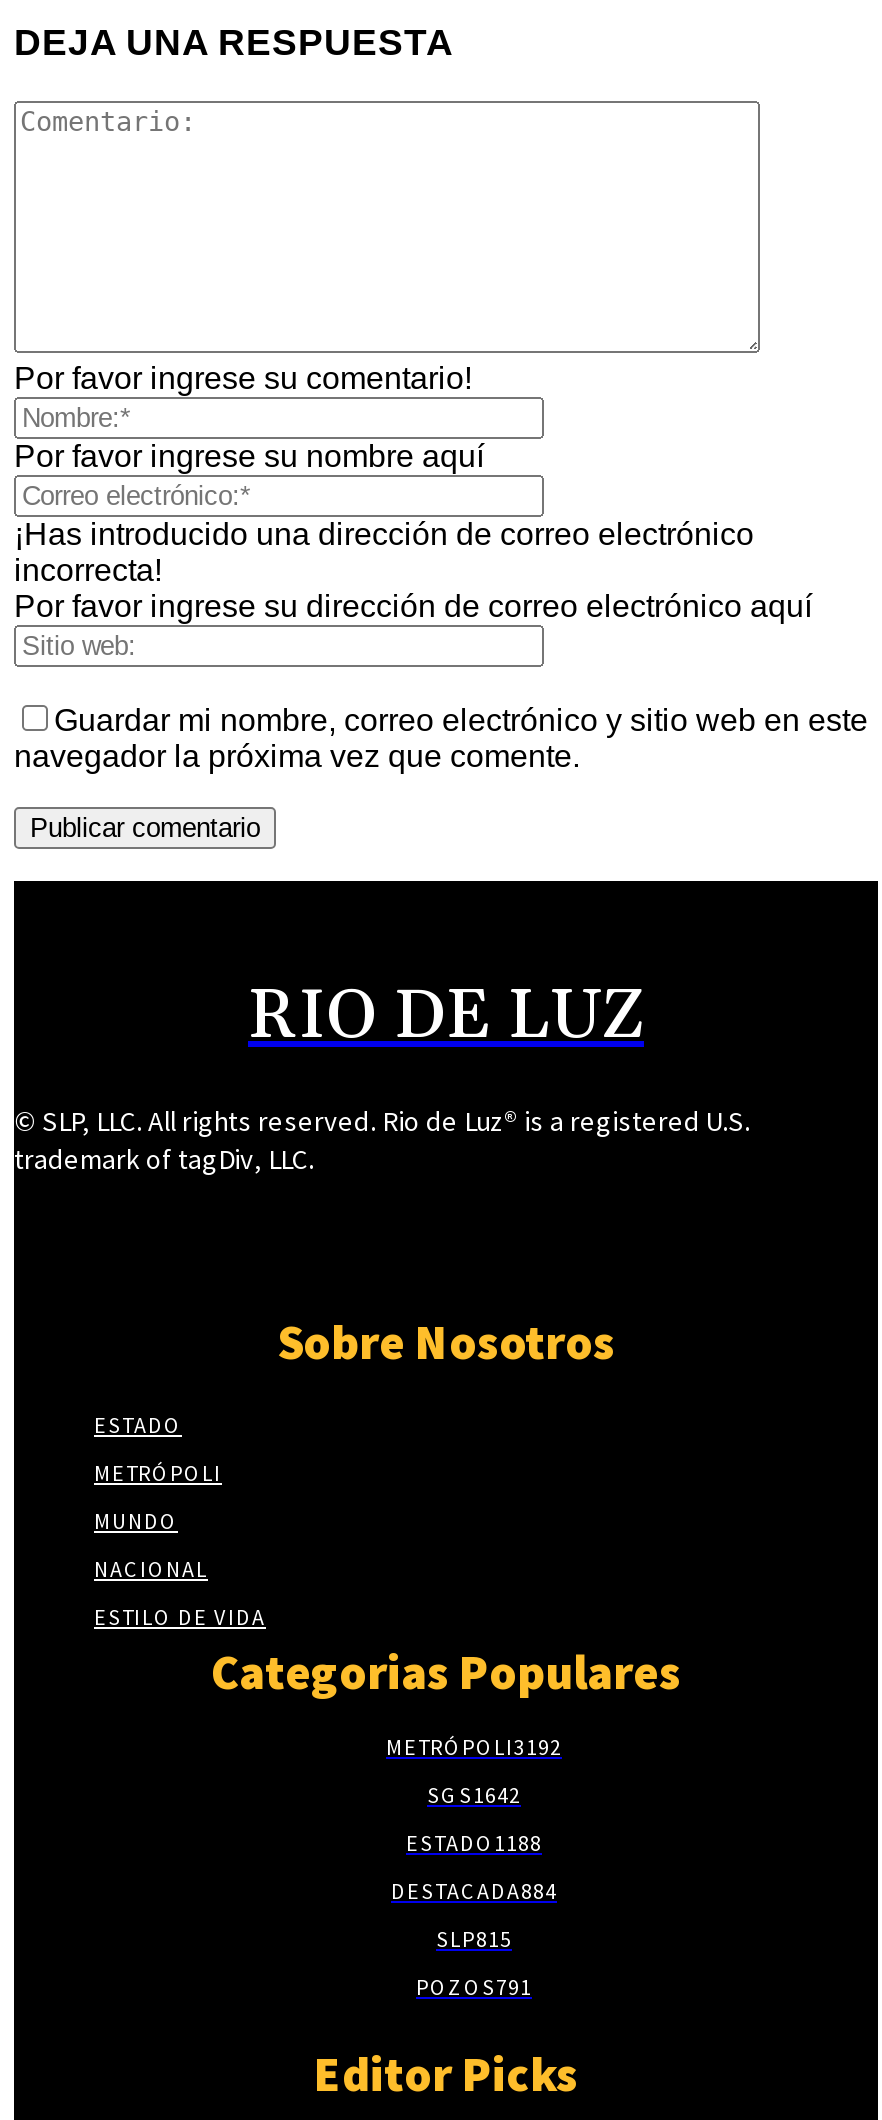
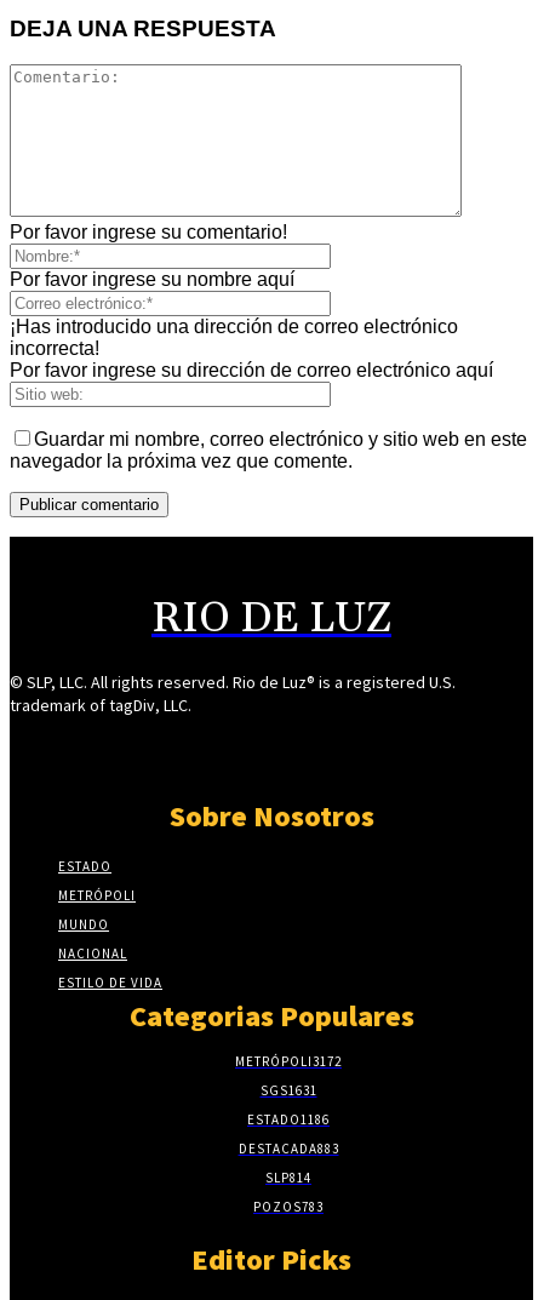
[386,1732,562,1760] METRÓPOLI3192 -> [235,1052,342,1069] METRÓPOLI3172
[427,1780,521,1808] SGS 1642 -> [260,1081,317,1098] SGS 1631
[406,1828,542,1856] ESTADO 1188 -> [247,1110,330,1127] ESTADO 1186
[391,1876,557,1904] DESTACADA884 -> [238,1139,339,1156] DESTACADA883
[436,1924,512,1952] SLP815 -> [265,1169,311,1186] SLP814
[416,1972,532,2000] POZOS791 -> [253,1198,324,1215] POZOS783

